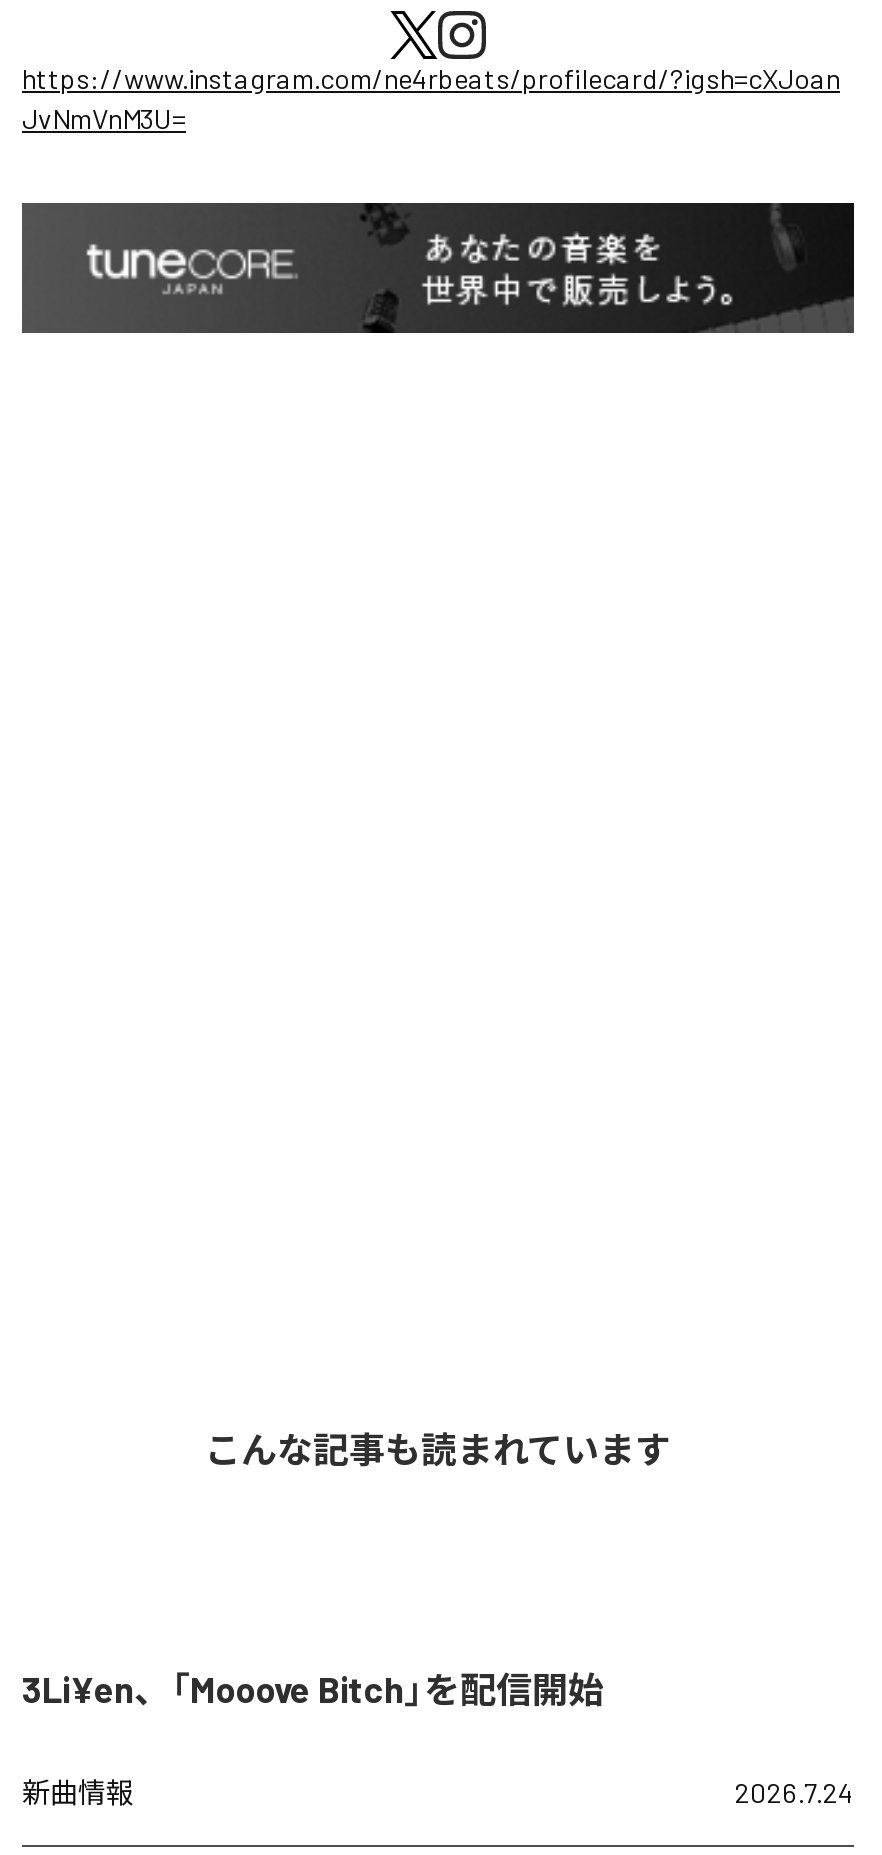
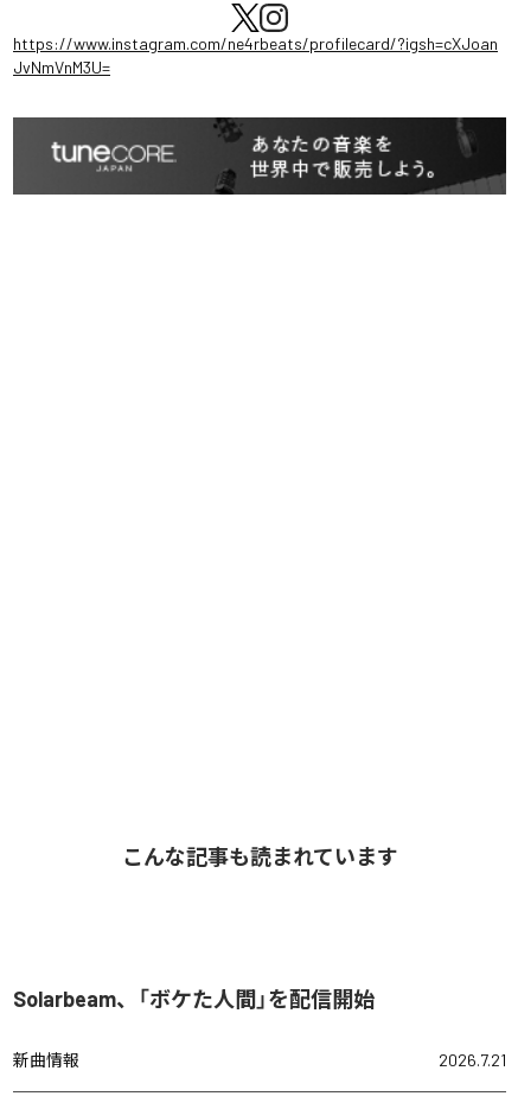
[22,1668,604,1712] 3Li¥en、「Mooove Bitch」を配信開始 -> [13,986,375,1012] Solarbeam、「ボケた人間」を配信開始
[734,1776,854,1810] 2026.7.24 -> [439,1050,506,1070] 2026.7.21

